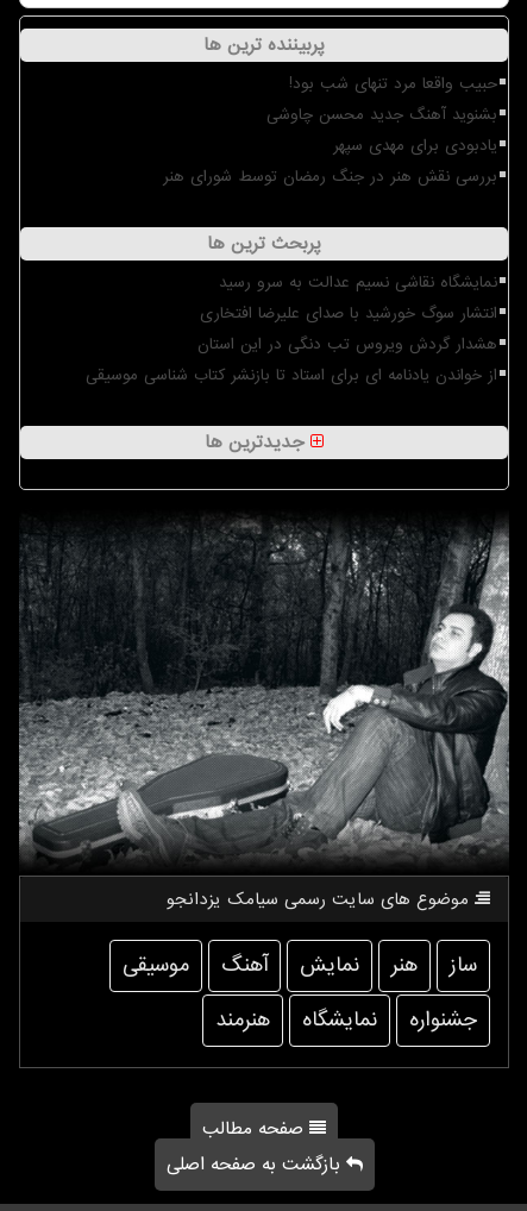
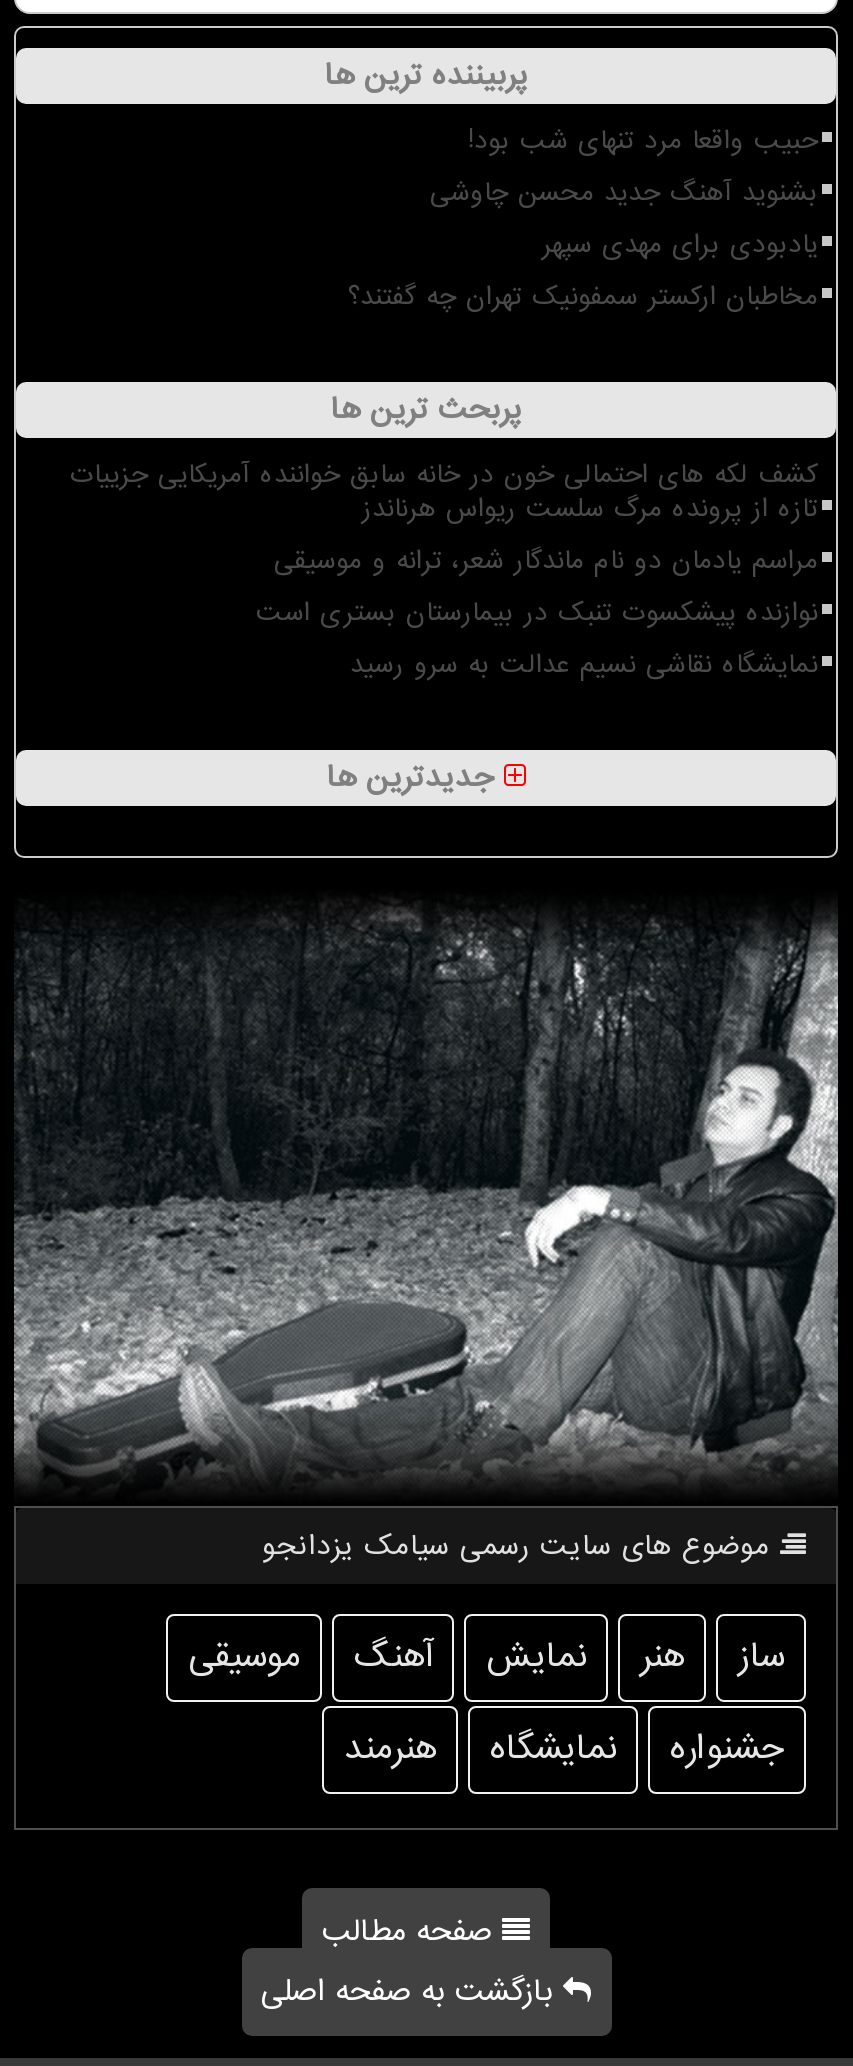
[163,166,497,188] بررسی نقش هنر در جنگ رمضان توسط شورای هنر -> [348,278,818,316] مخاطبان ارکستر سمفونیک تهران چه گفتند؟
none -> [70,456,818,632] کشف لکه های احتمالی خون در خانه سابق خواننده آمریکایی جزییات | تازه از پرونده مرگ سلست ریواس هرناندز | مراسم یادمان دو نام ماندگار شعر، ترانه و موسیقی | نوازنده پیشکسوت تنبک در بیمارستان بستری است
moved [219,271,497,294] -> [350,646,818,684]: نمایشگاه نقاشی نسیم عدالت به سرو رسید
[86,302,497,387] انتشار سوگ خورشید با صدای علیرضا افتخاری | هشدار گردش ویروس تب دنگی در این استان | از خواندن یادنامه ای برای استاد تا بازنشر کتاب شناسی موسیقی -> none

